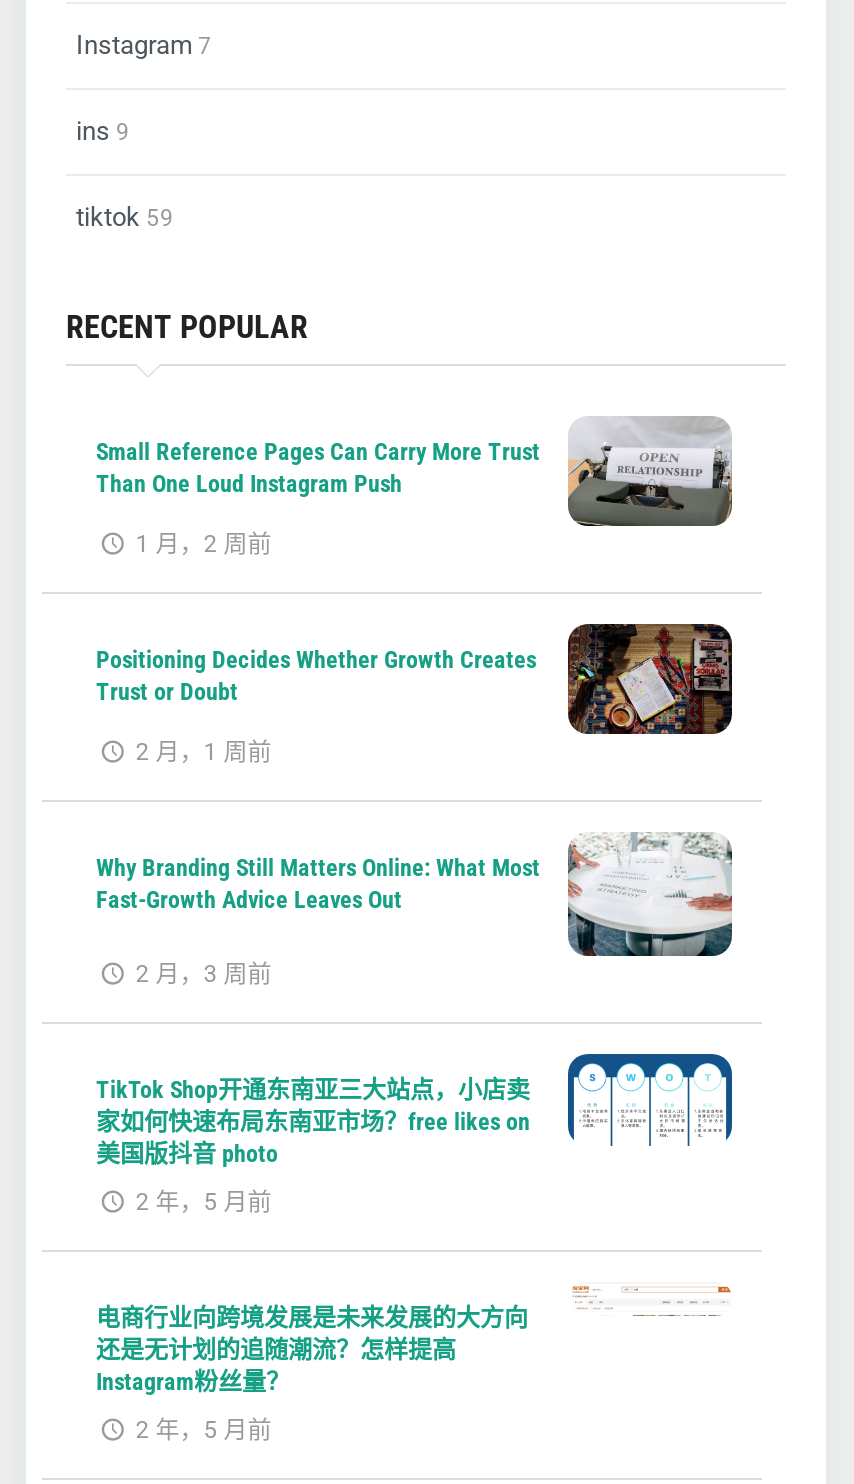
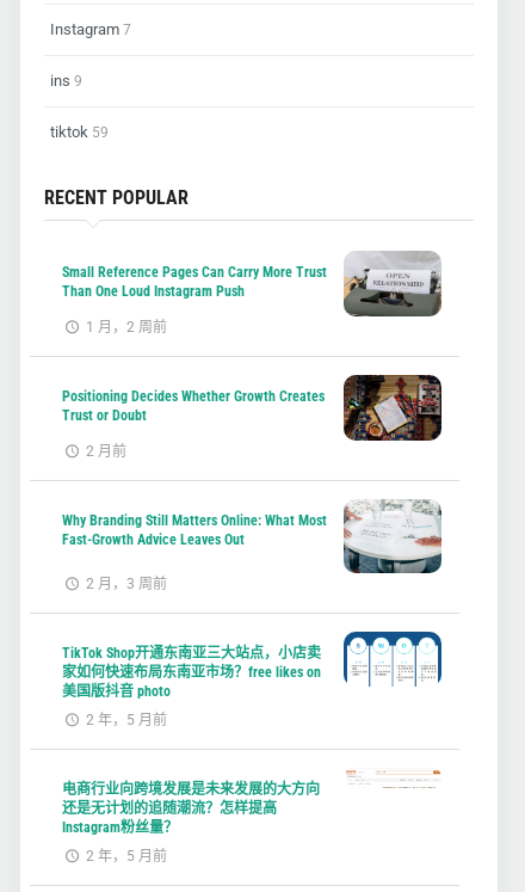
[136,737,272,765] 2 月，1 周前 -> [86,443,126,459] 2 月前

